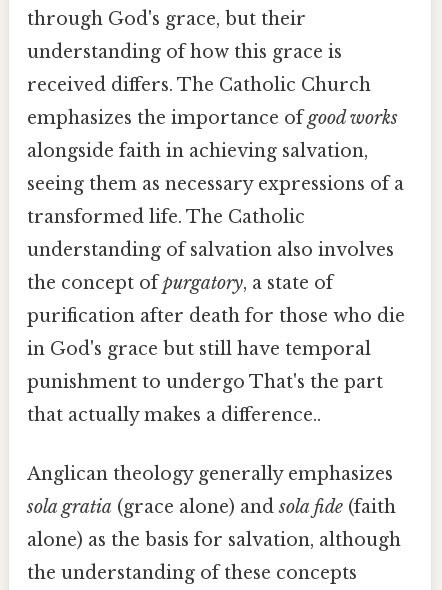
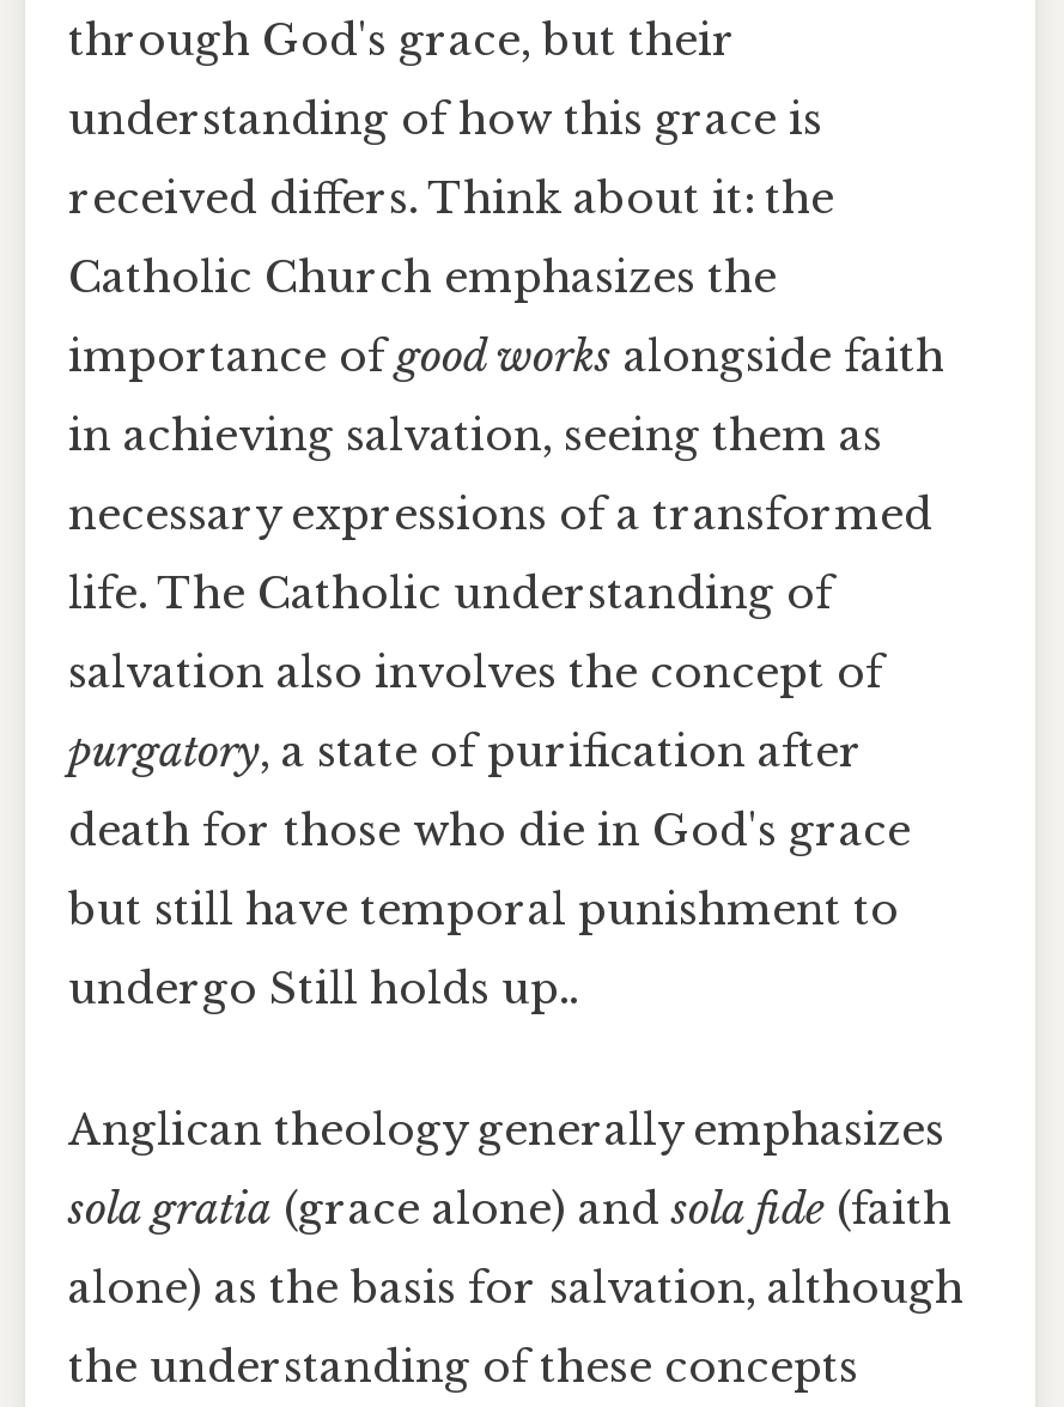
[27,74,371,96] received differs. The Catholic Church -> [68,173,834,226] received differs. Think about it: the
[27,107,398,129] emphasizes the importance of good works -> [68,252,777,305] Catholic Church emphasizes the
[27,140,368,162] alongside faith in achieving salvation, -> [68,331,944,384] importance ofgood works alongside faith
[27,173,404,195] seeing them as necessary expressions of a -> [68,410,882,463] in achieving salvation, seeing them as
[27,206,305,228] transformed life. The Catholic -> [68,489,932,542] necessary expressions of a transformed
[27,239,394,261] understanding of salvation also involves -> [68,568,832,621] life. The Catholic understanding of
[27,272,333,294] the concept of purgatory, a state of -> [68,647,882,700] salvation also involves the concept of
[27,305,405,327] purification after death for those who die -> [68,726,863,779] purgatory, a state of purification after
[27,338,371,360] in God's grace but still have temporal -> [68,805,911,858] death for those who die in God's grace
[27,371,383,393] punishment to undergo That's the part -> [68,884,899,937] but still have temporal punishment to
[27,404,321,426] that actually makes a difference.. -> [68,963,578,1016] undergo Still holds up..

